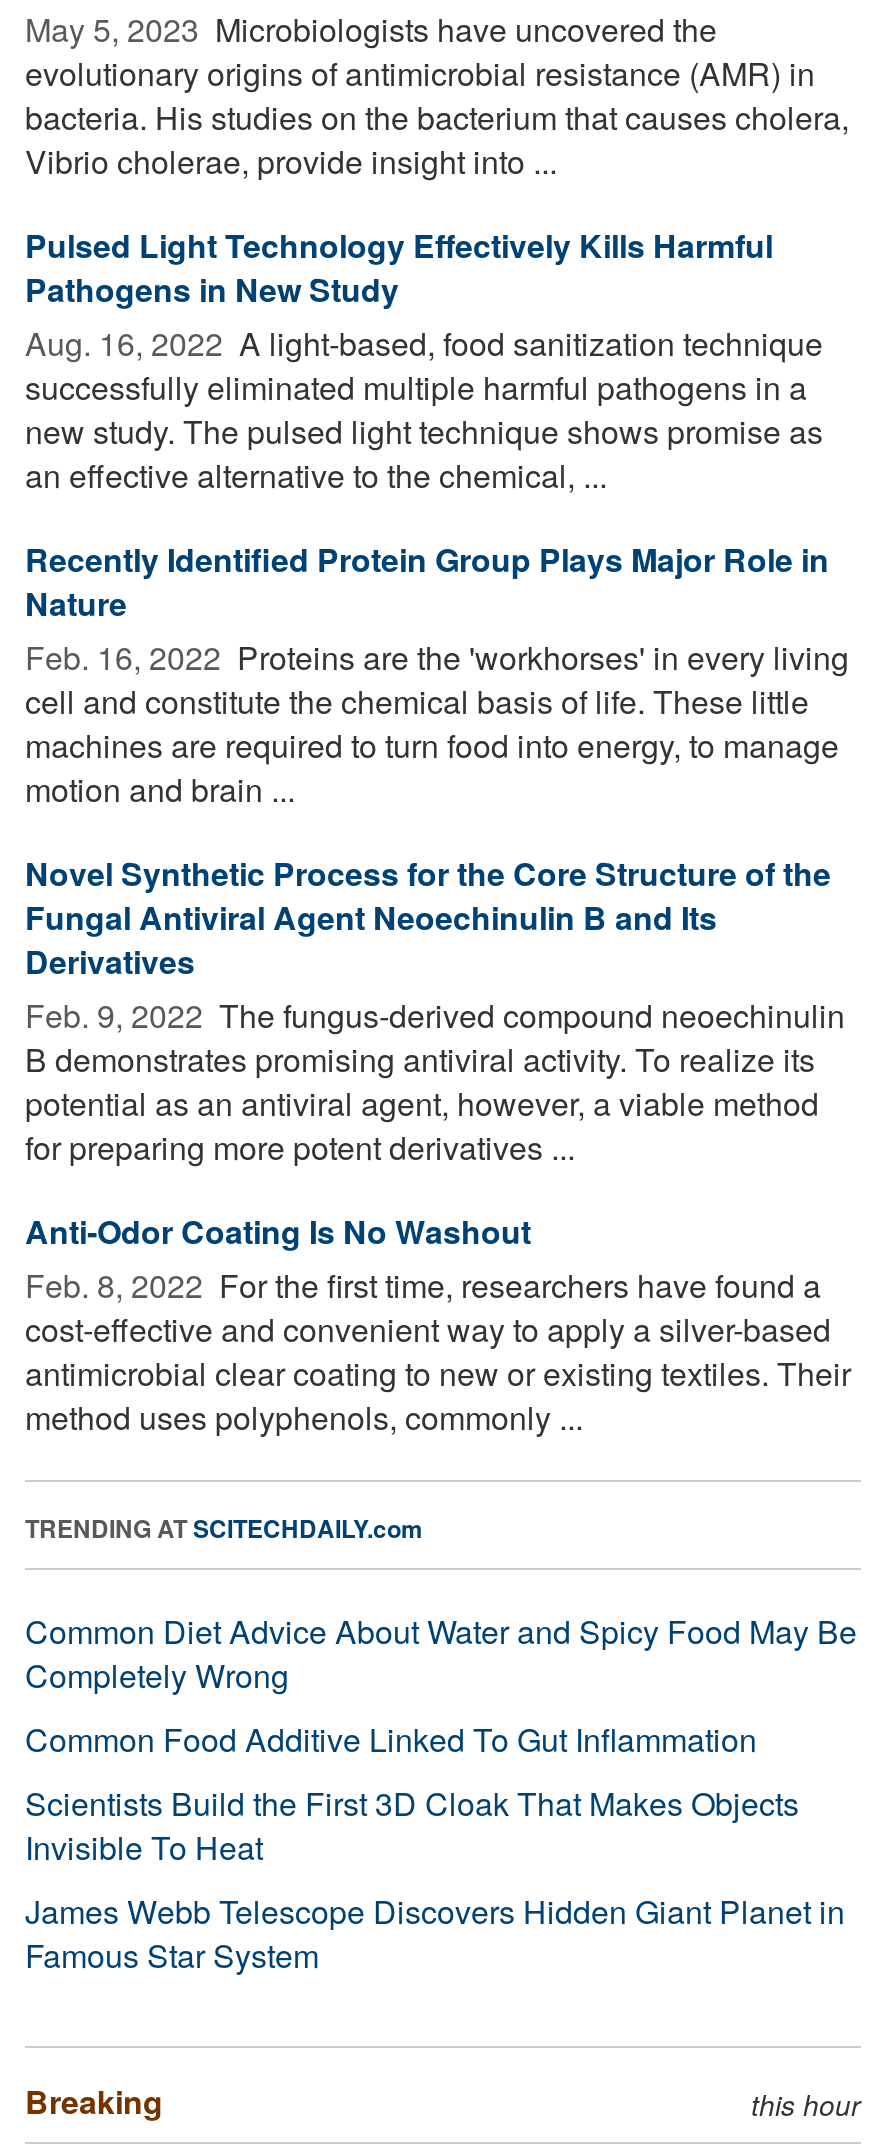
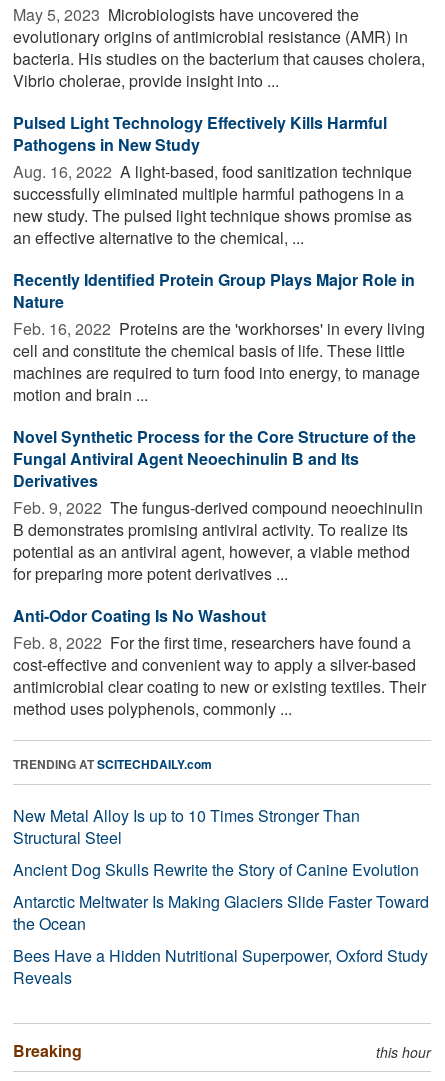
[25,1608,857,1978] Common Diet Advice About Water and Spicy Food May Be | Completely Wrong | Common Food Additive Linked To Gut Inflammation | Scientists Build the First 3D Cloak That Makes Objects | Invisible To Heat | James Webb Telescope Discovers Hidden Giant Planet in | Famous Star System -> [13,804,429,989] New Metal Alloy Is up to 10 Times Stronger Than | Structural Steel | Ancient Dog Skulls Rewrite the Story of Canine Evolution | Antarctic Meltwater Is Making Glaciers Slide Faster Toward | the Ocean | Bees Have a Hidden Nutritional Superpower, Oxford Study | Reveals

